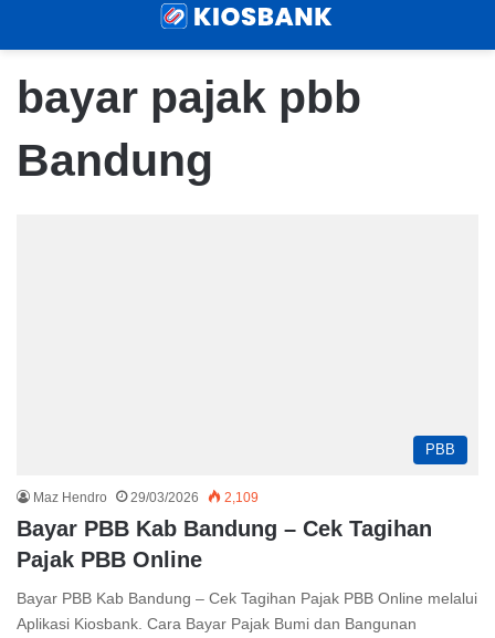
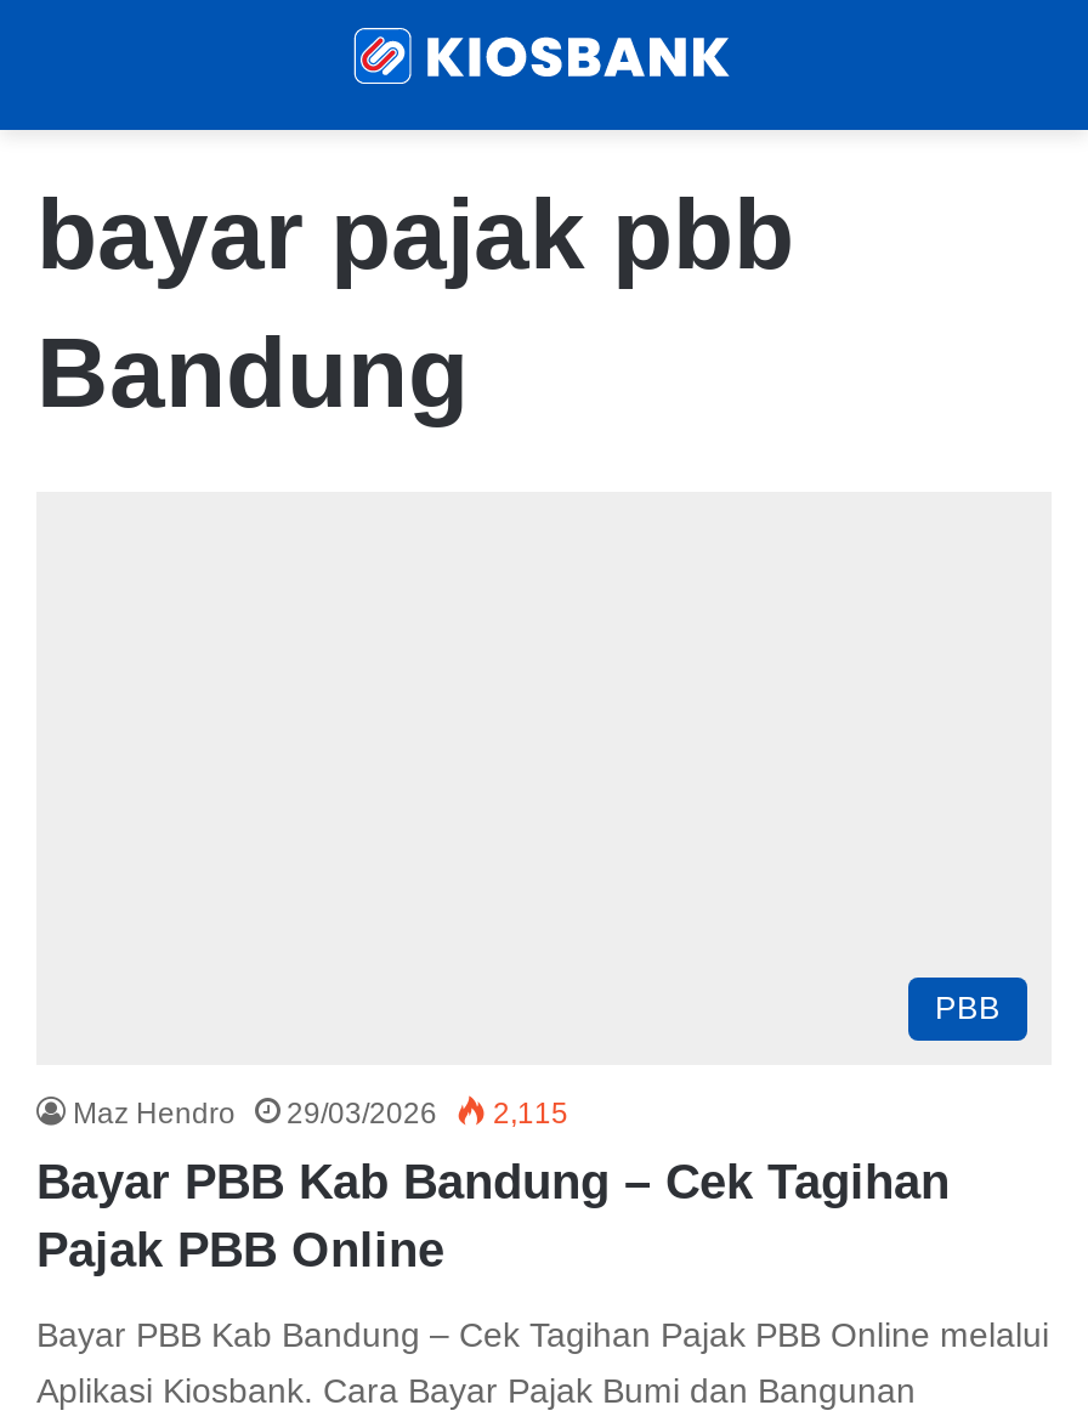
[33,490,259,505] Maz Hendro 29/03/2026 2,109 -> [73,1097,568,1131] Maz Hendro 29/03/2026 2,115

